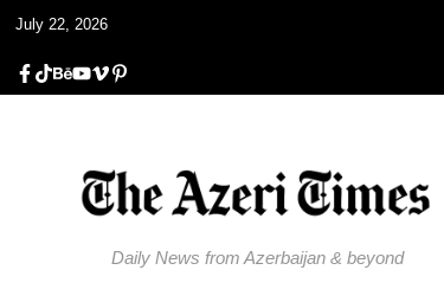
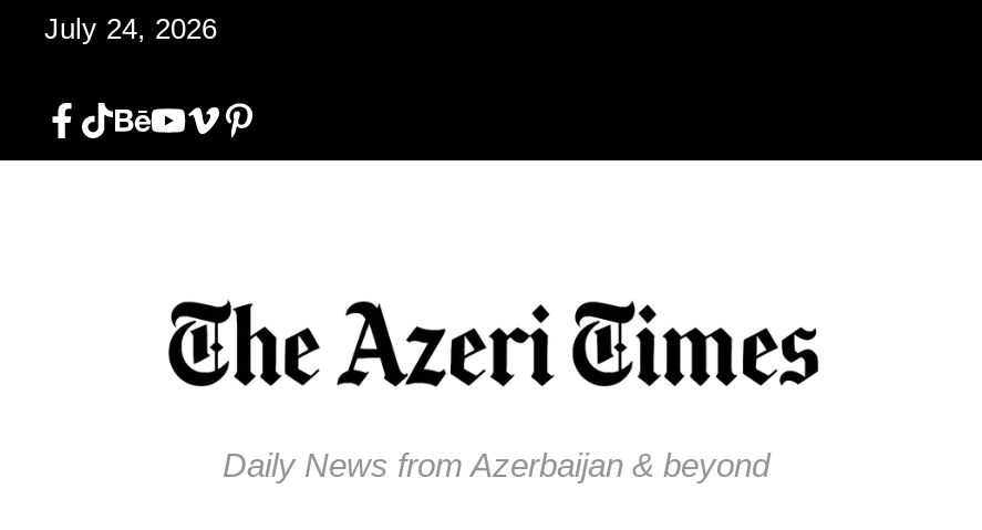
[15,15,108,33] July 22, 2026 -> [44,12,217,45] July 24, 2026

